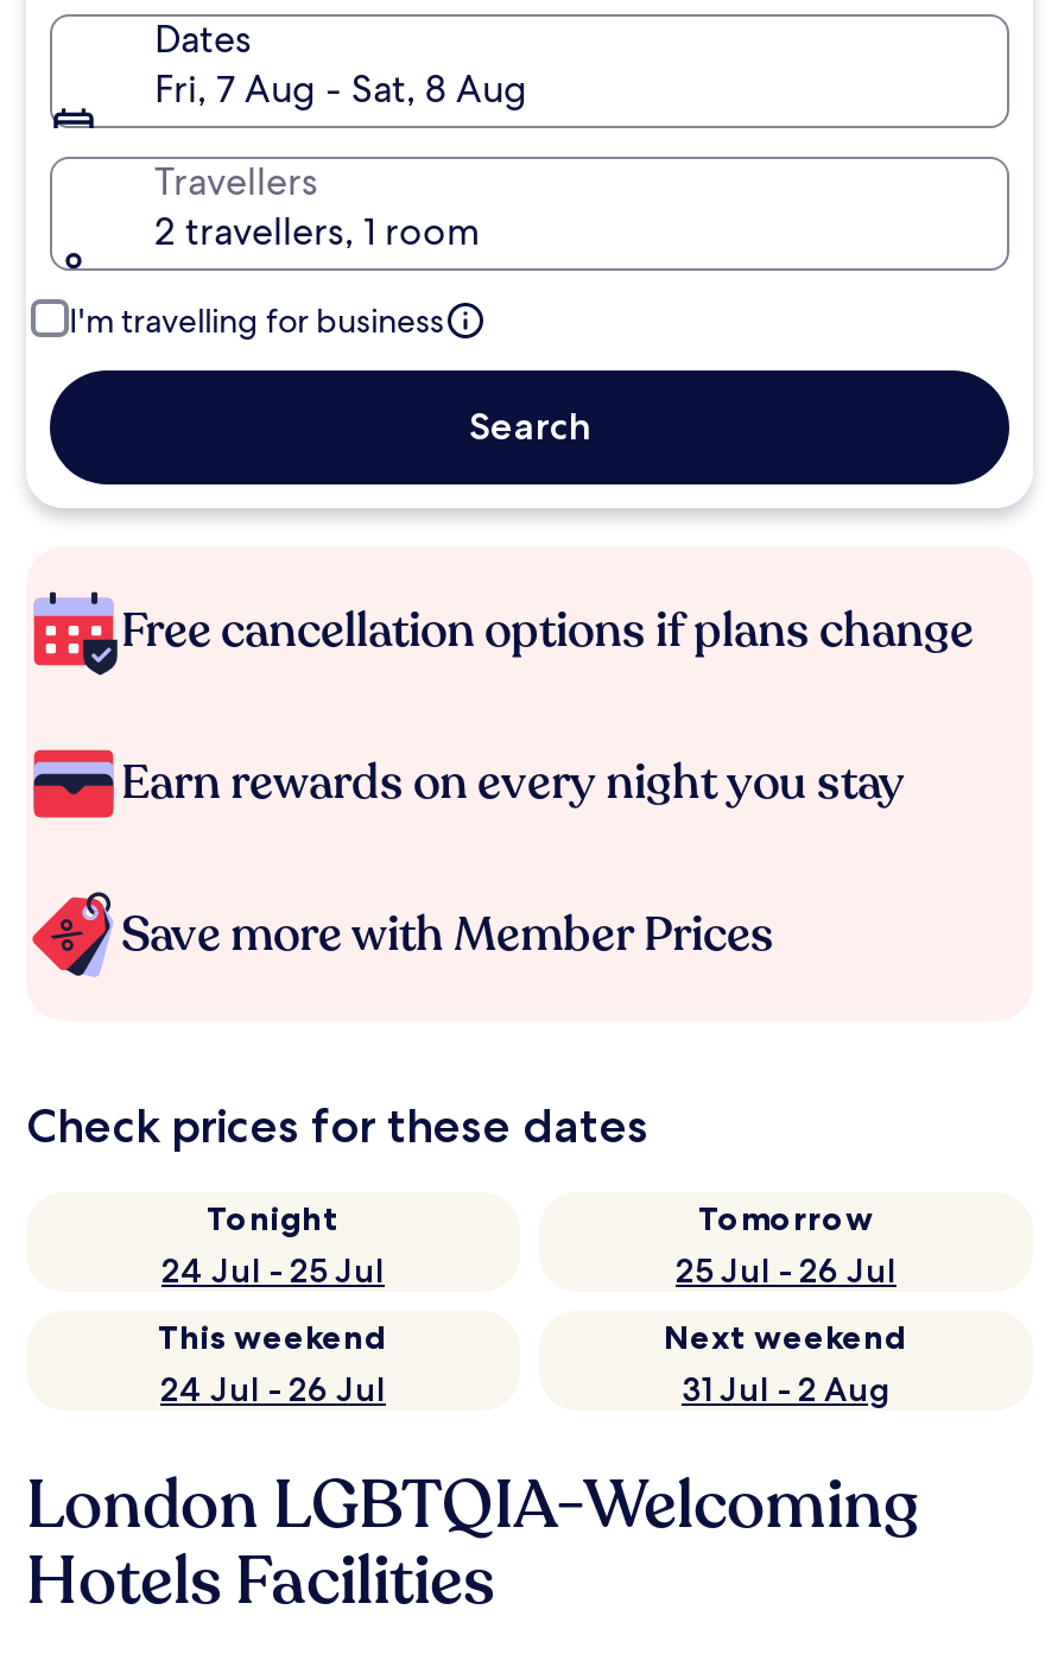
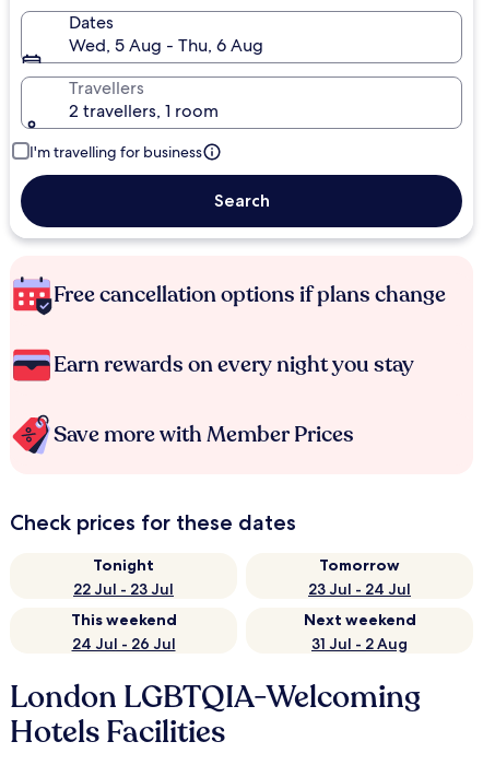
[154,64,527,114] Fri, 7 Aug - Sat, 8 Aug -> [69,34,263,57] Wed, 5 Aug - Thu, 6 Aug
[161,1249,385,1292] 24 Jul - 25 Jul -> [73,579,174,599] 22 Jul - 23 Jul
[676,1249,897,1292] 25 Jul - 26 Jul -> [308,579,411,599] 23 Jul - 24 Jul

